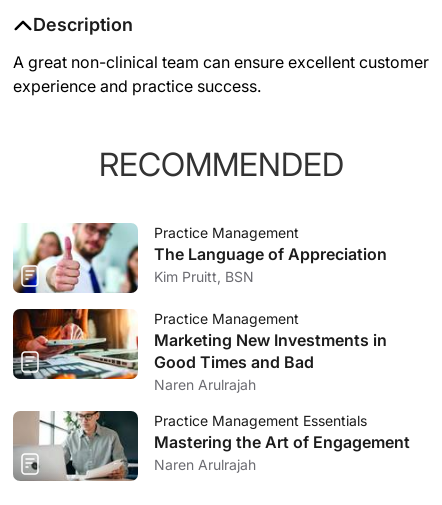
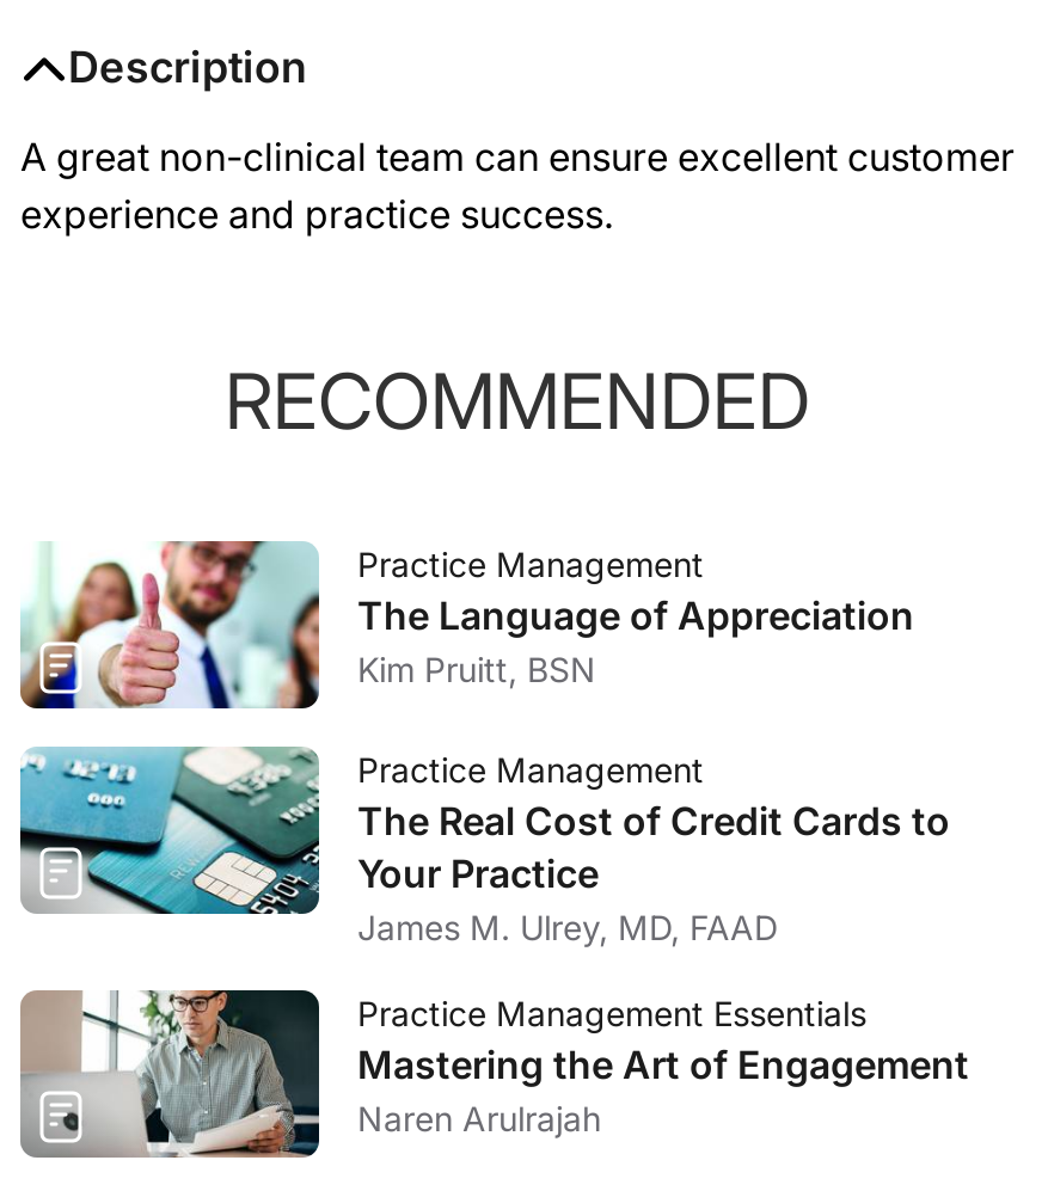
[12,308,387,393] [image] | Marketing New Investments in | Good Times and Bad | Naren Arulrajah -> [18,744,950,947] [image] | The Real Cost of Credit Cards to | Your Practice | James M. Ulrey, MD, FAAD

